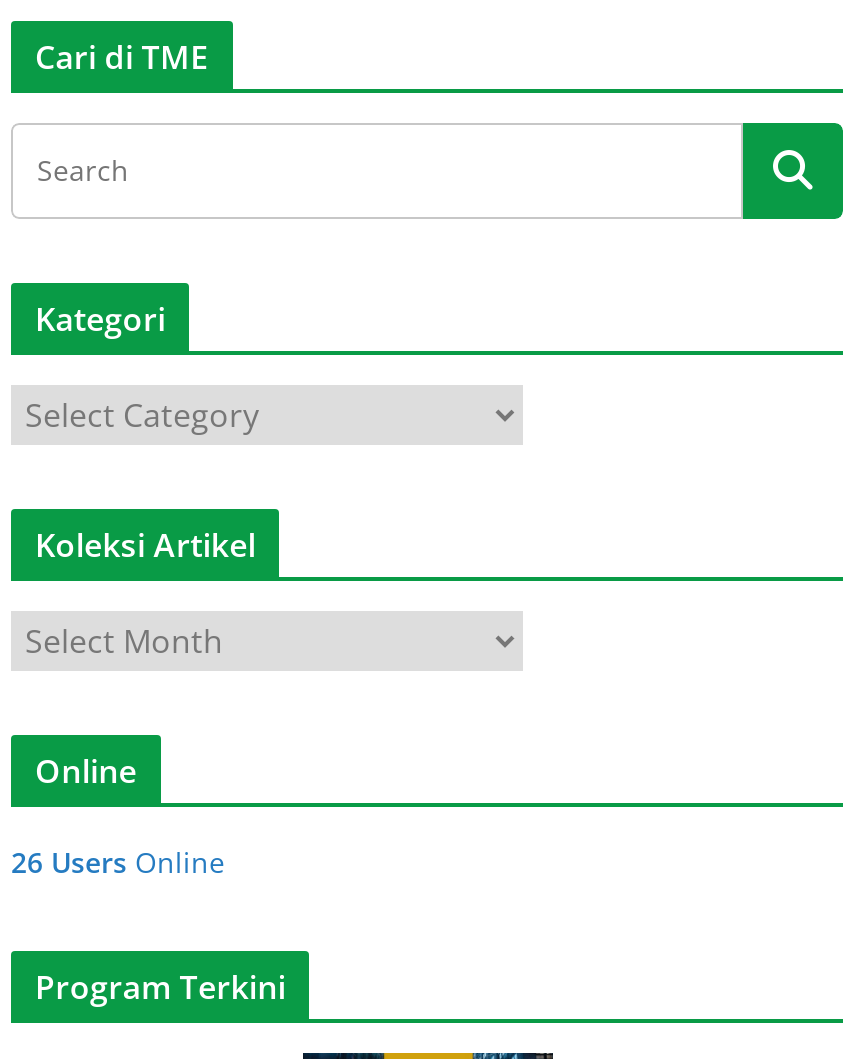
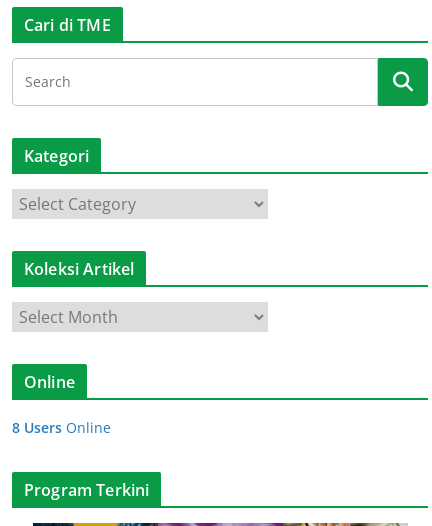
[11,843,225,881] 26 Users Online -> [12,418,111,437] 8 Users Online

